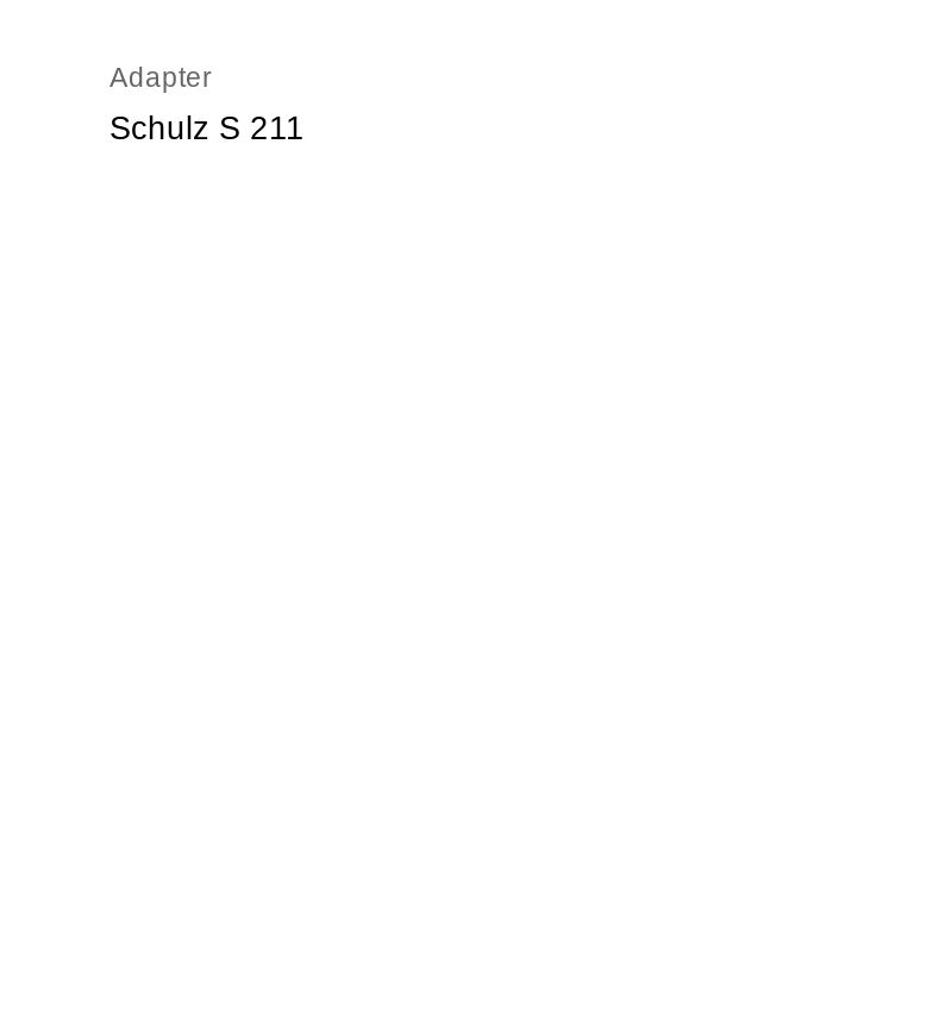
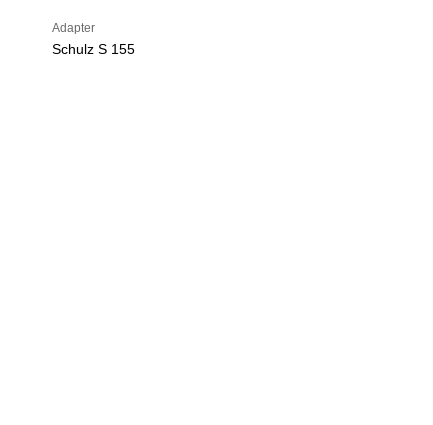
[110,110,305,146] Schulz S 211 -> [52,42,135,57] Schulz S 155

